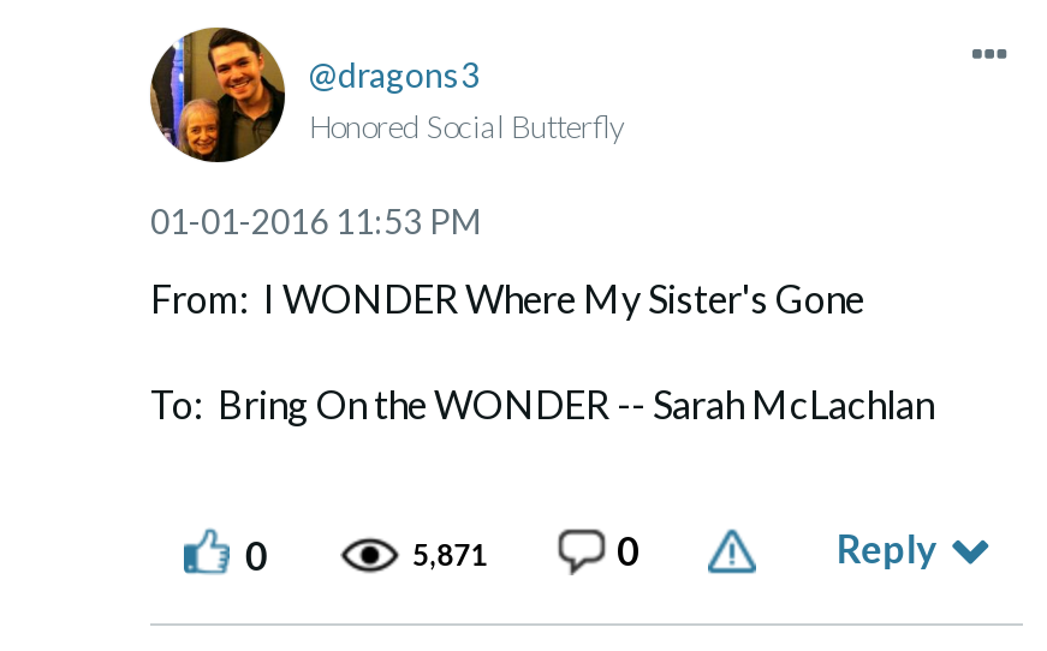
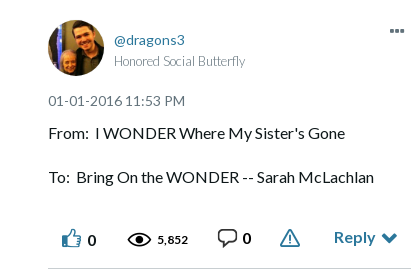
[413,536,487,572] 5,871 -> [157,232,188,247] 5,852

